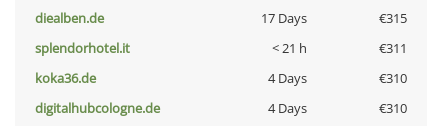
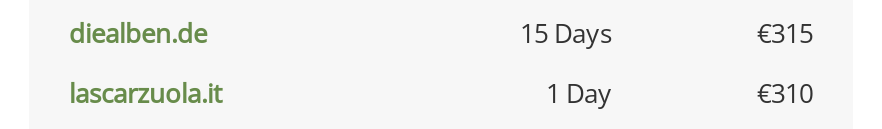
[260,9,306,27] 17 Days -> [520,15,612,51] 15 Days
[35,39,407,117] splendorhotel.it | < 21 h | €311 | koka36.de | 4 Days | €310 | digitalhubcologne.de | 4 Days -> [69,75,612,111] lascarzuola.it | 1 Day

